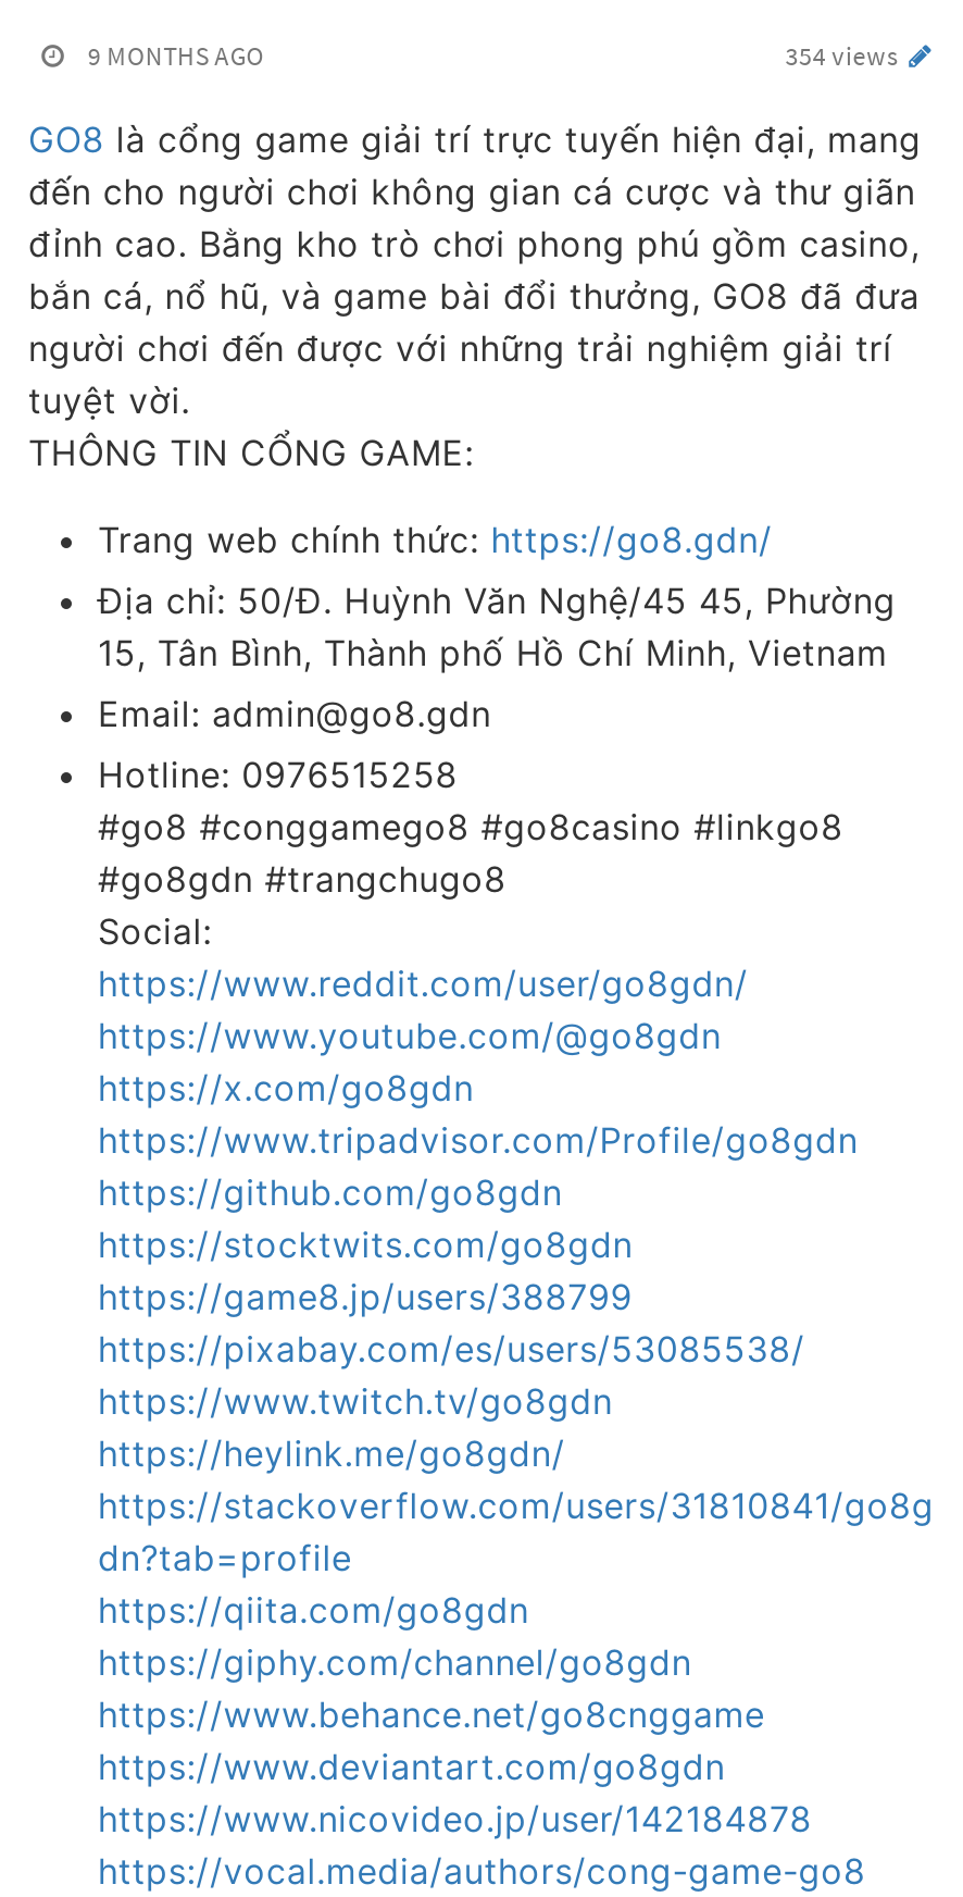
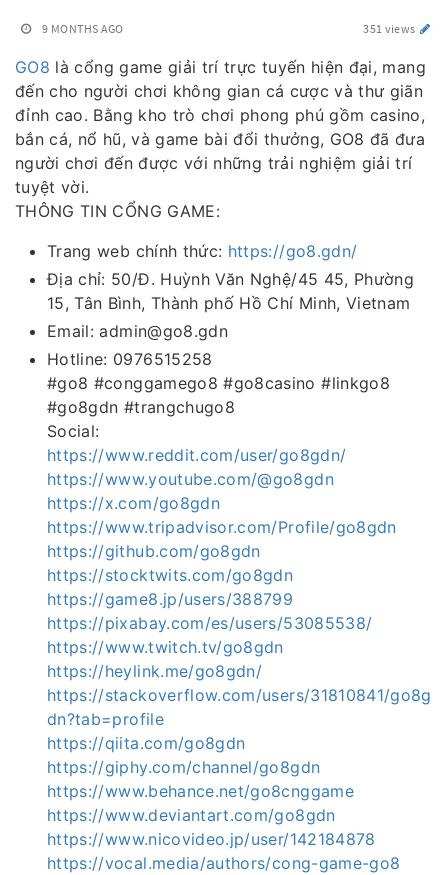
[785,39,904,72] 354 views -> [363,21,418,36] 351 views

